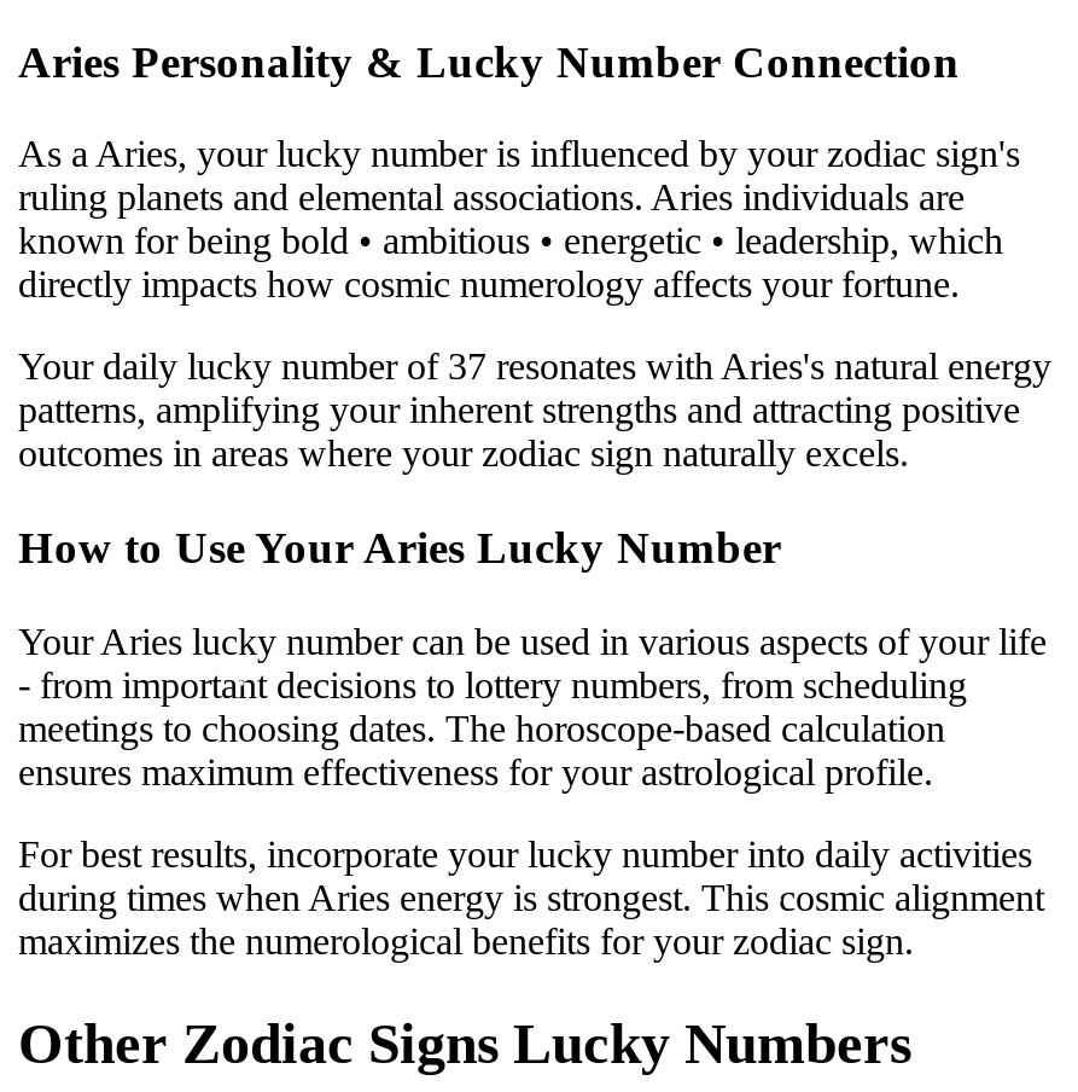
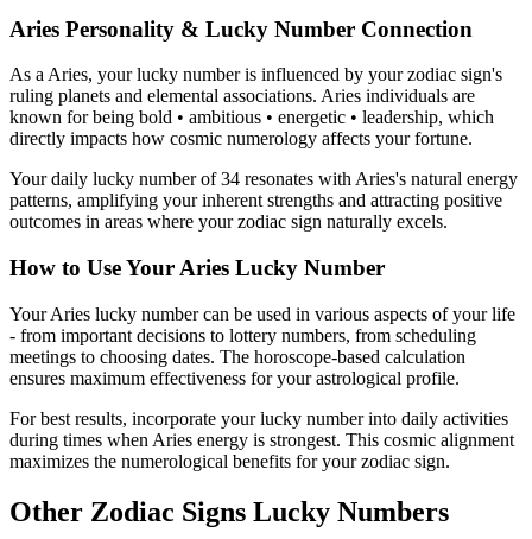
[18,346,1051,388] Your daily lucky number of 37 resonates with Aries's natural energy -> [9,169,518,189] Your daily lucky number of 34 resonates with Aries's natural energy

